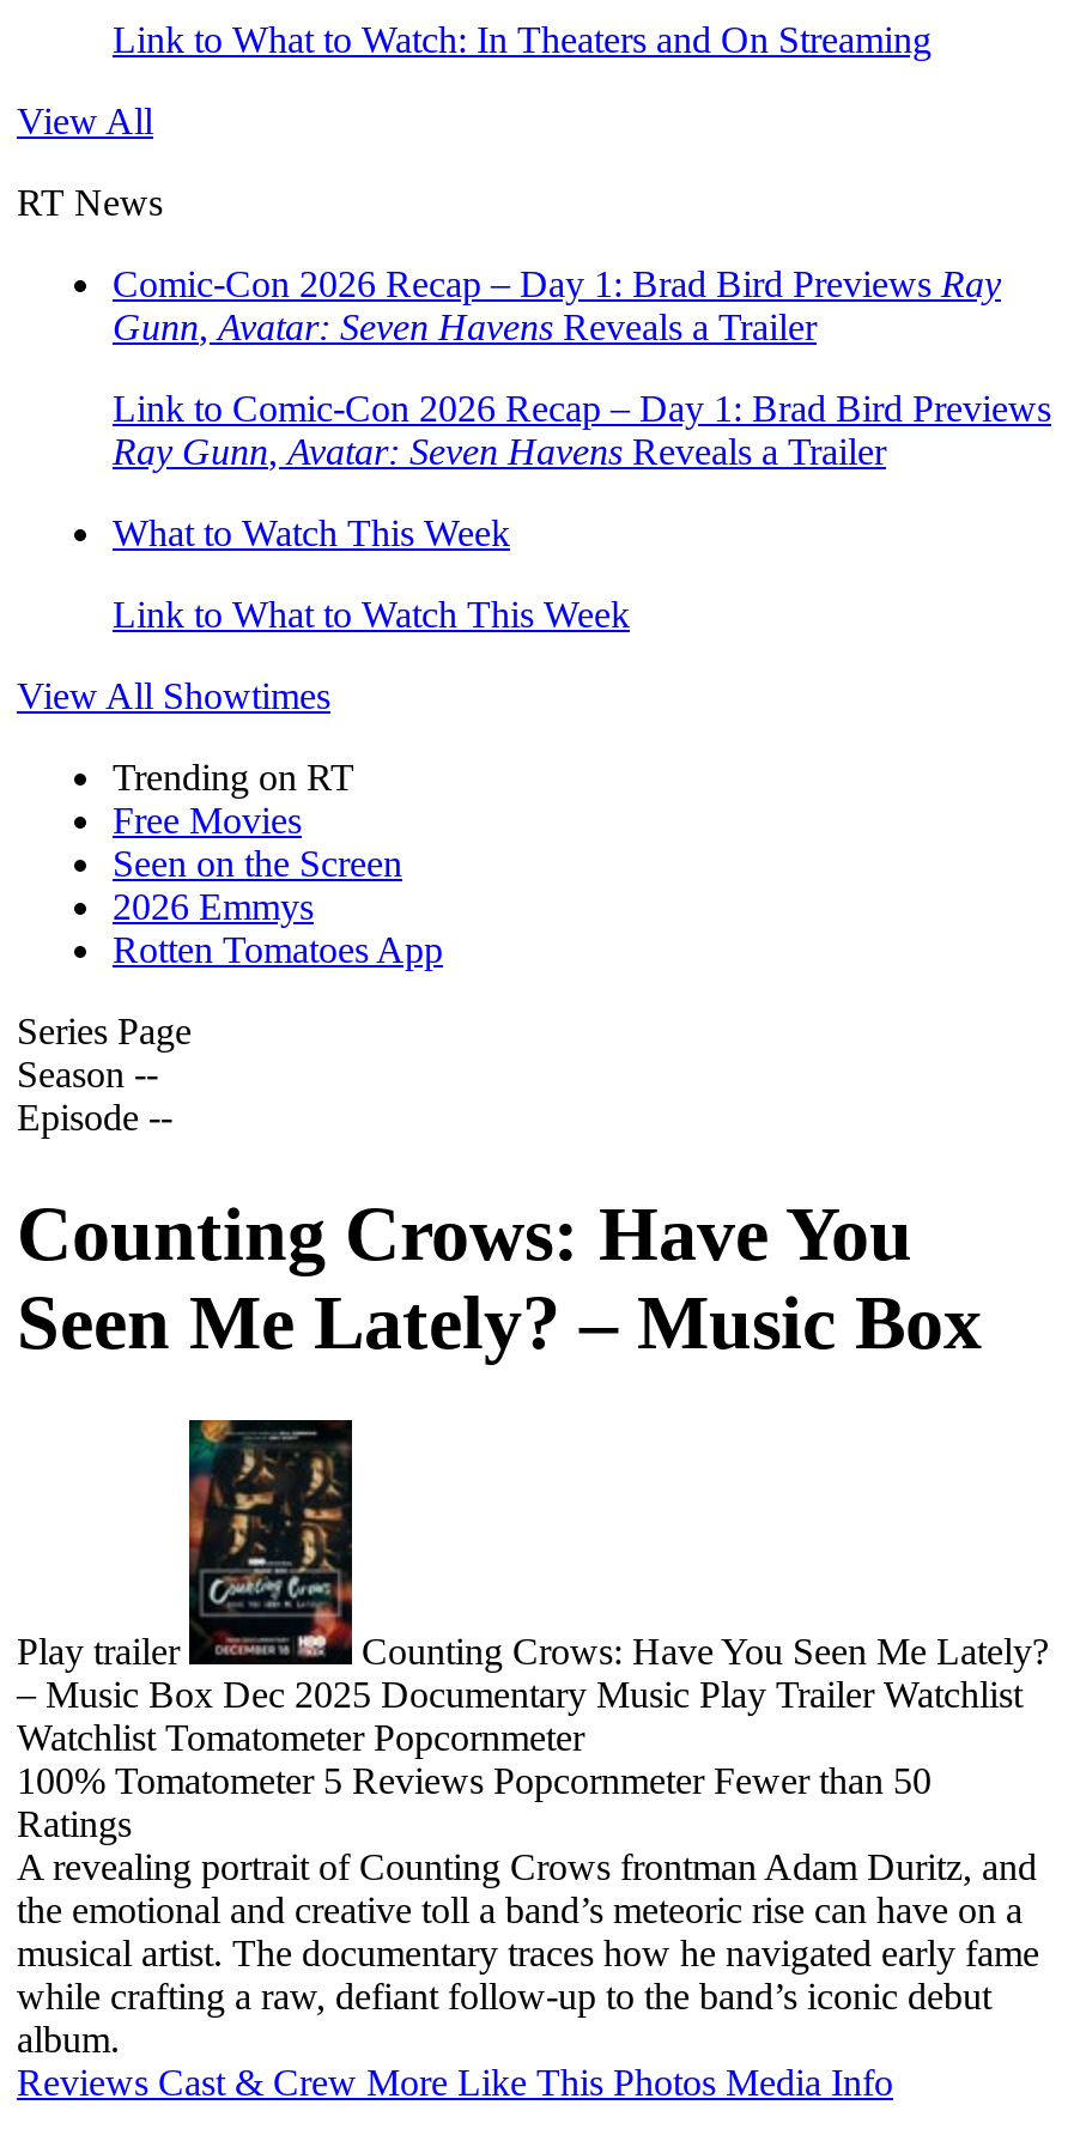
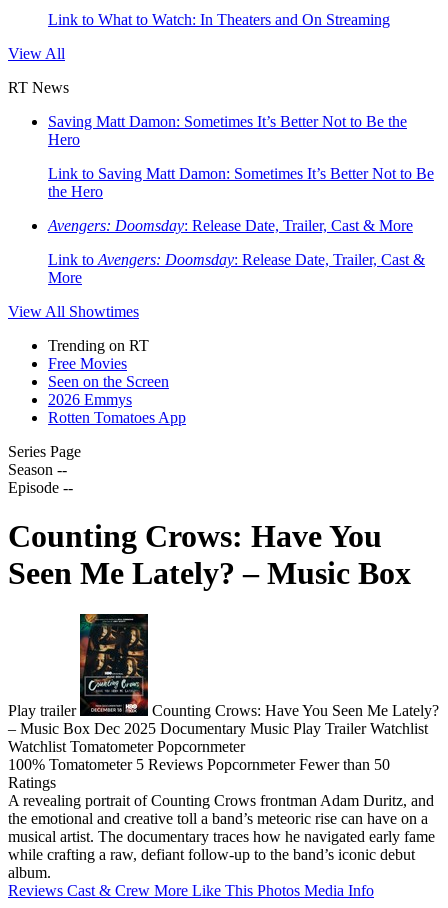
[113,263,1001,347] Comic-Con 2026 Recap – Day 1: Brad Bird Previews Ray | Gunn, Avatar: Seven Havens Reveals a Trailer -> [48,113,407,148] Saving Matt Damon: Sometimes It’s Better Not to Be the | Hero
[113,388,1051,472] Link to Comic-Con 2026 Recap – Day 1: Brad Bird Previews | Ray Gunn, Avatar: Seven Havens Reveals a Trailer -> [48,165,434,200] Link to Saving Matt Damon: Sometimes It’s Better Not to Be | the Hero
[113,512,510,553] What to Watch This Week -> [48,217,413,234] Avengers: Doomsday: Release Date, Trailer, Cast & More
[113,594,630,635] Link to What to Watch This Week -> [48,251,425,286] Link to Avengers: Doomsday: Release Date, Trailer, Cast & | More

